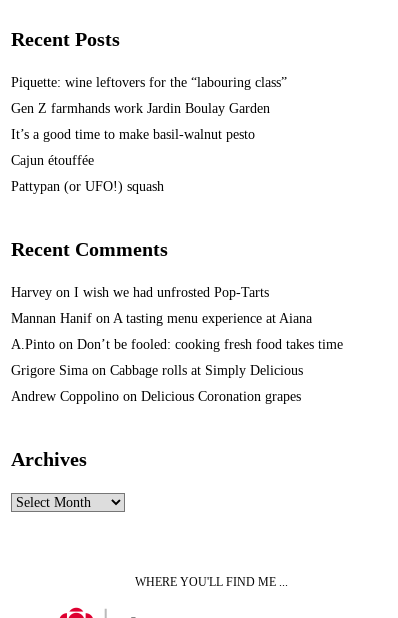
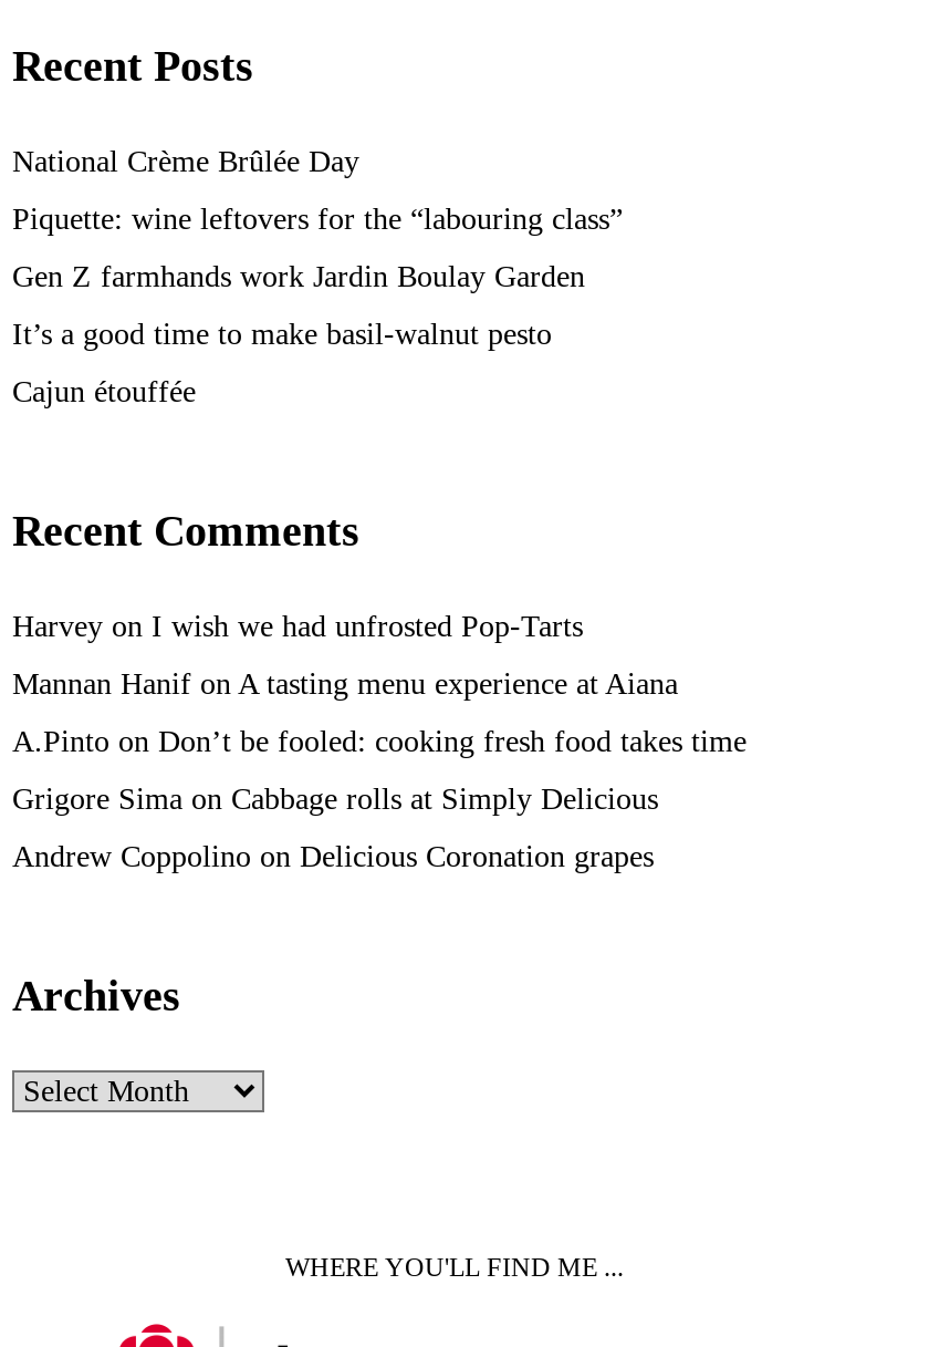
none -> [12,145,359,178] National Crème Brûlée Day
moved [11,75,287,168] -> [12,202,623,408]: Piquette: wine leftovers for the “labouring class” | Gen Z farmhands work Jardin Boulay Garden | It’s a good time to make basil-walnut pesto | Cajun étouffée
[11,179,164,194] Pattypan (or UFO!) squash -> none

